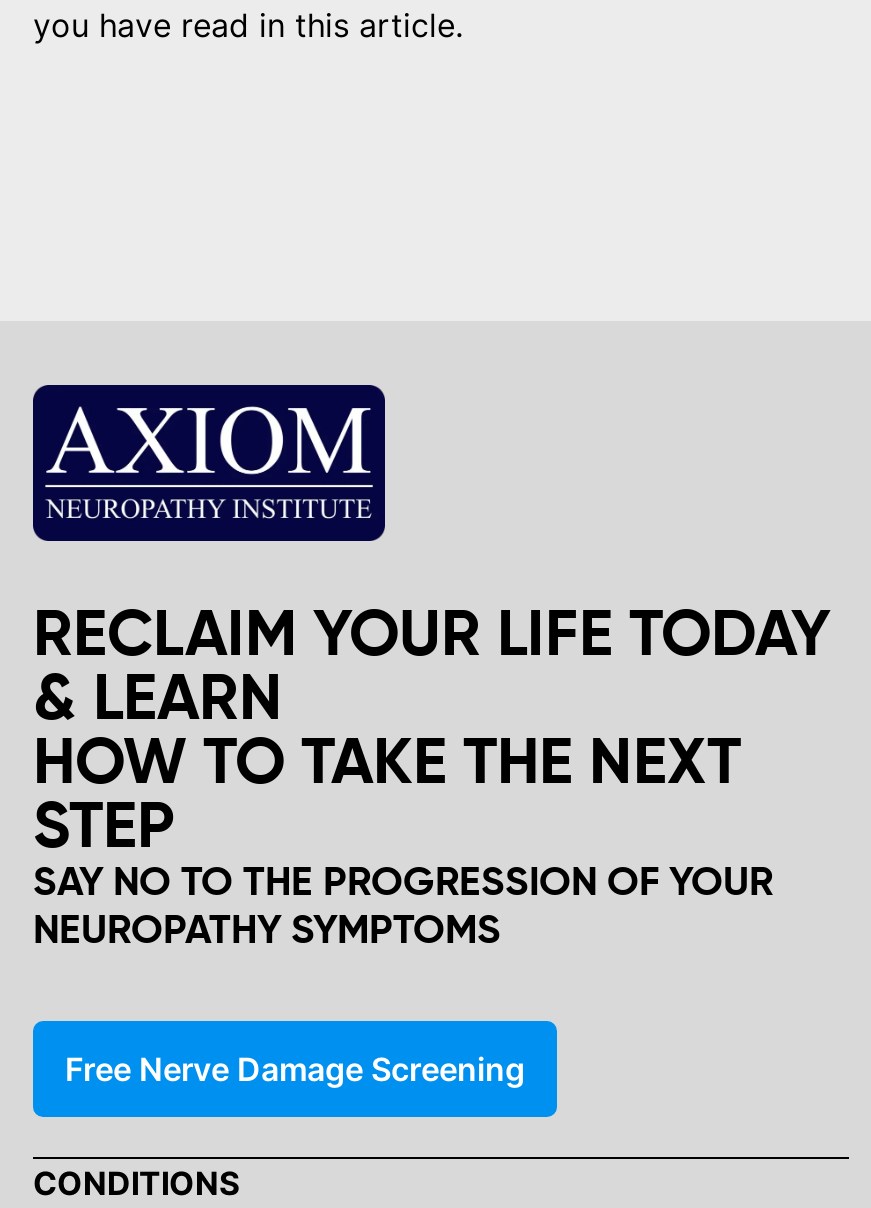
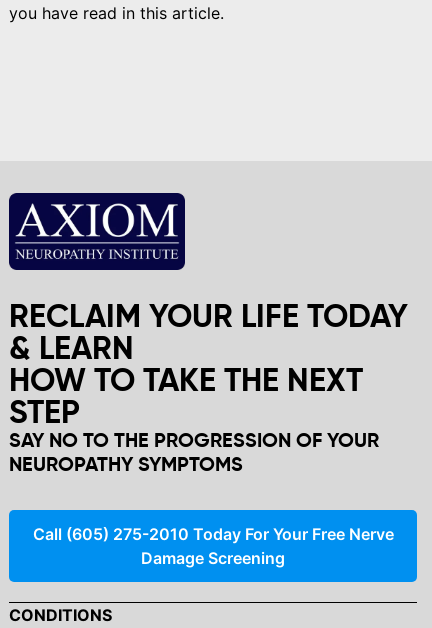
none -> [269,509,418,583] [image]
[65,1048,525,1088] Free Nerve Damage Screening -> [32,524,393,568] Call (605) 275-2010 Today For Your Free Nerve | Damage Screening

